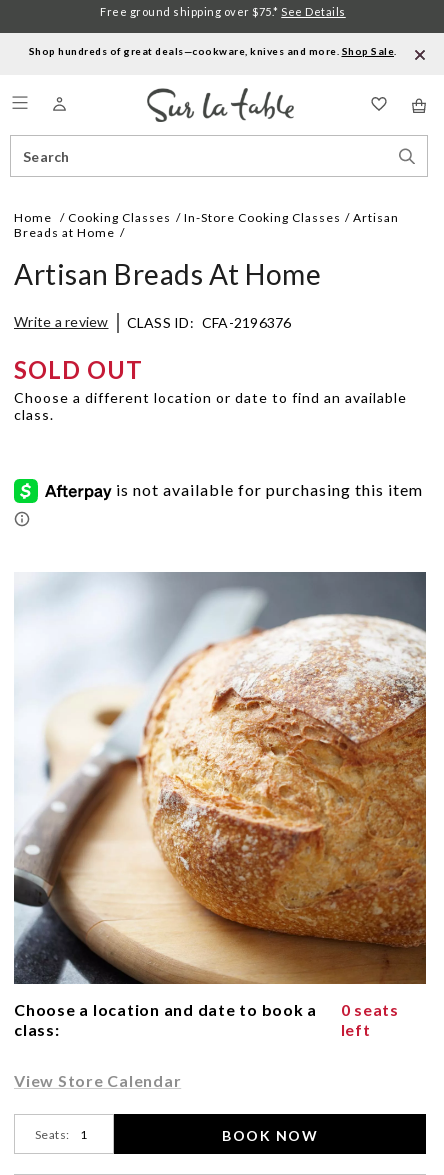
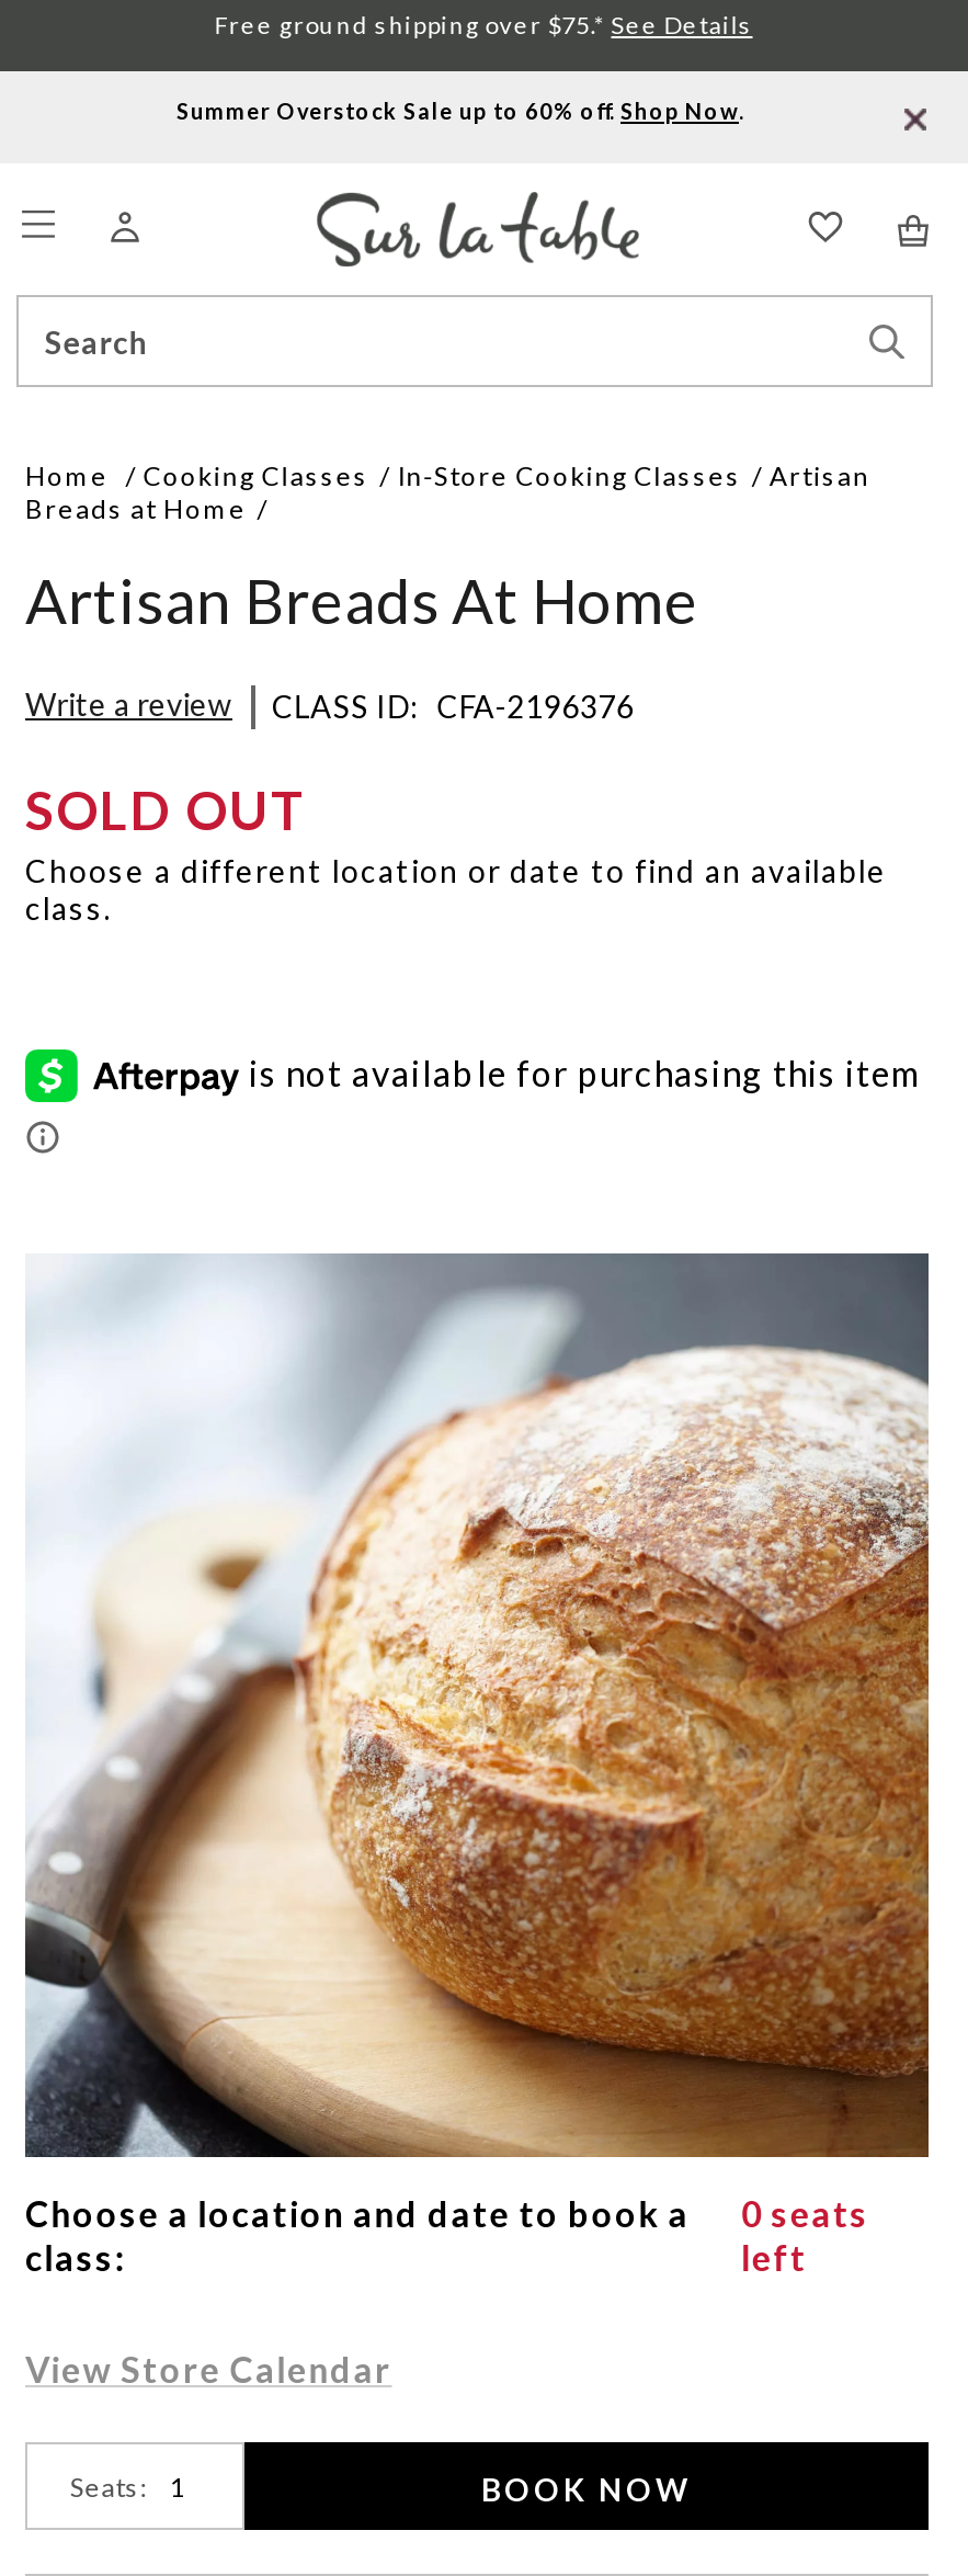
[28,45,396,57] Shop hundreds of great deals—cookware, knives and more. Shop Sale. -> [176,98,744,124] Summer Overstock Sale up to 60% off. Shop Now.

